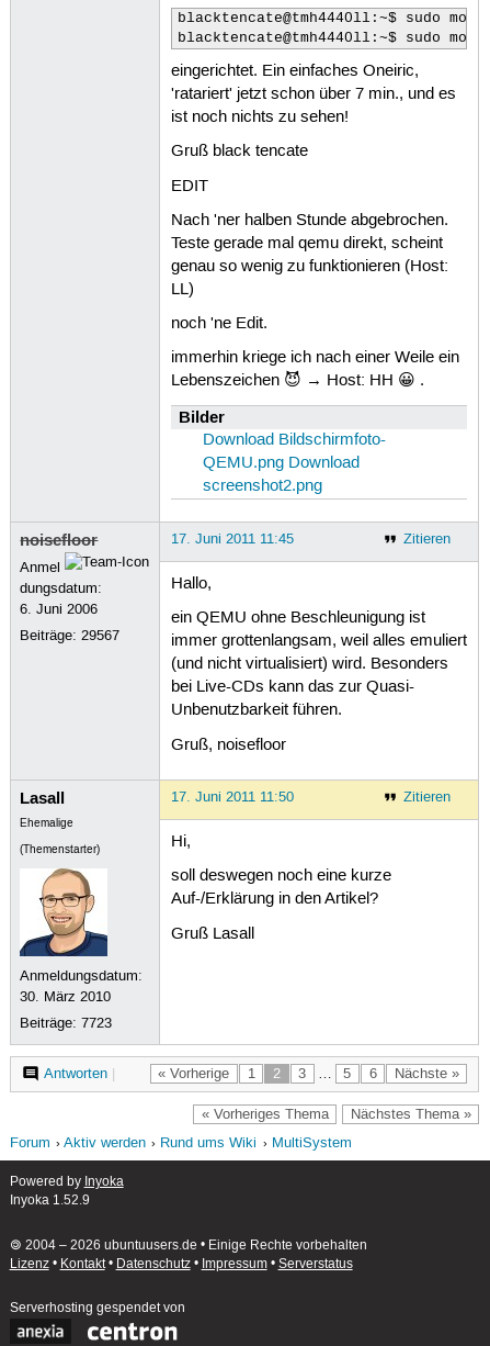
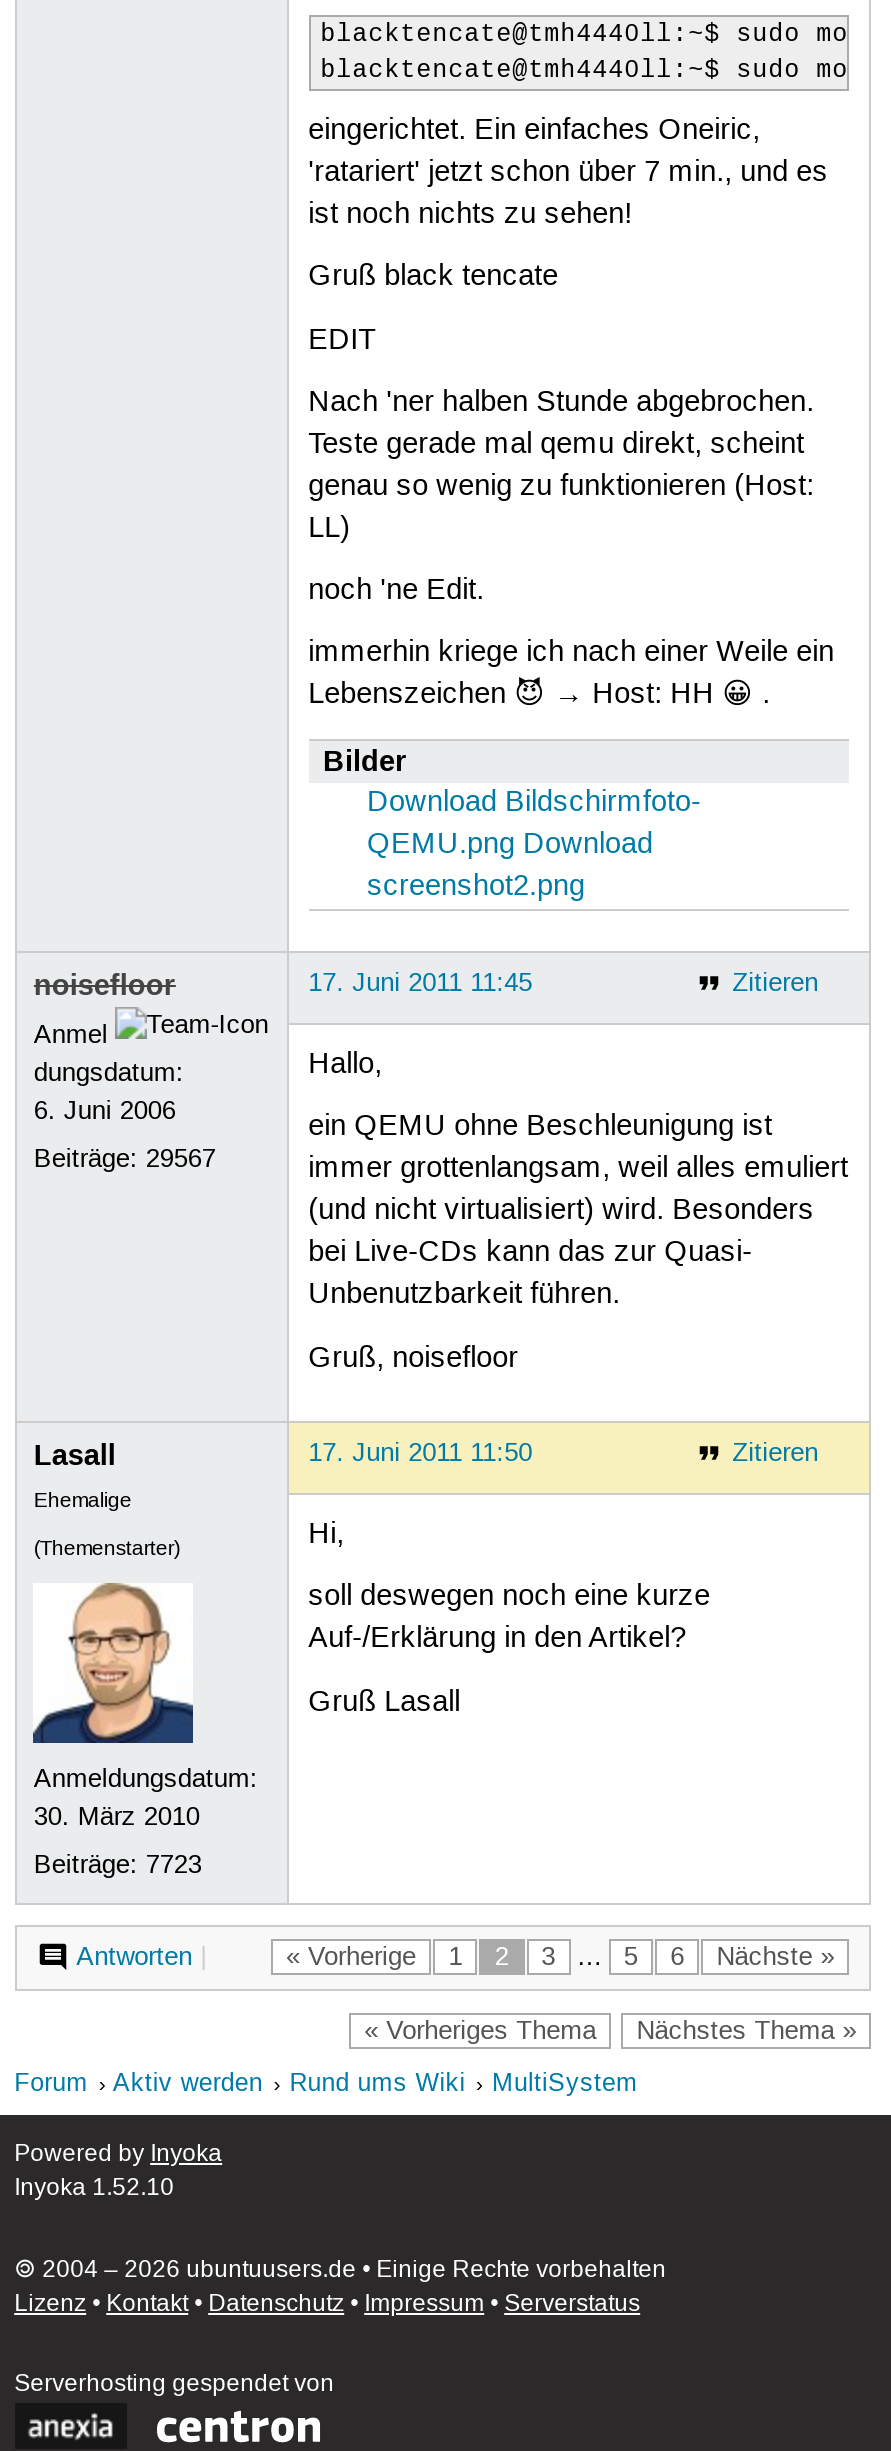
[9,1193,89,1209] Inyoka 1.52.9 -> [14,2174,174,2204] Inyoka 1.52.10

